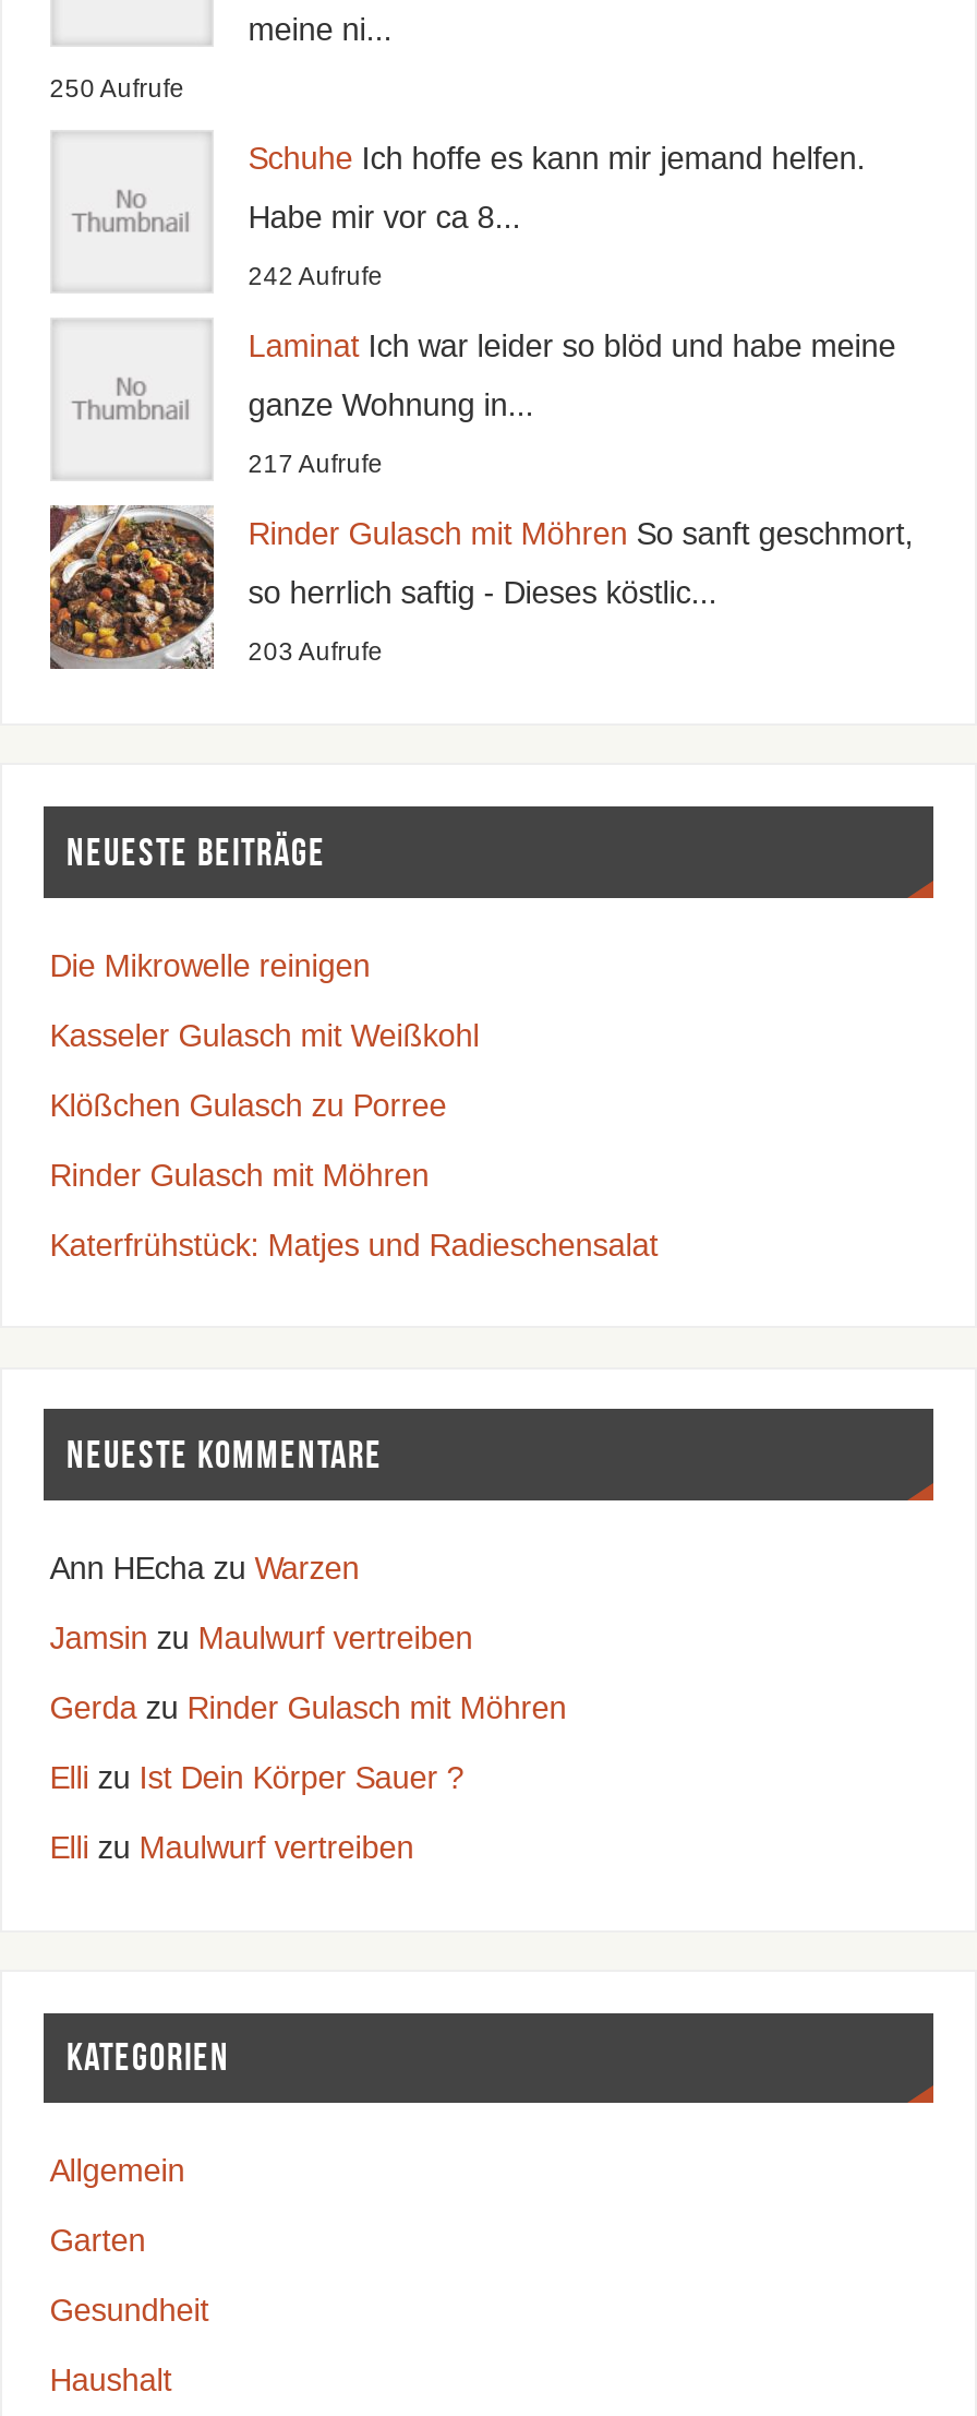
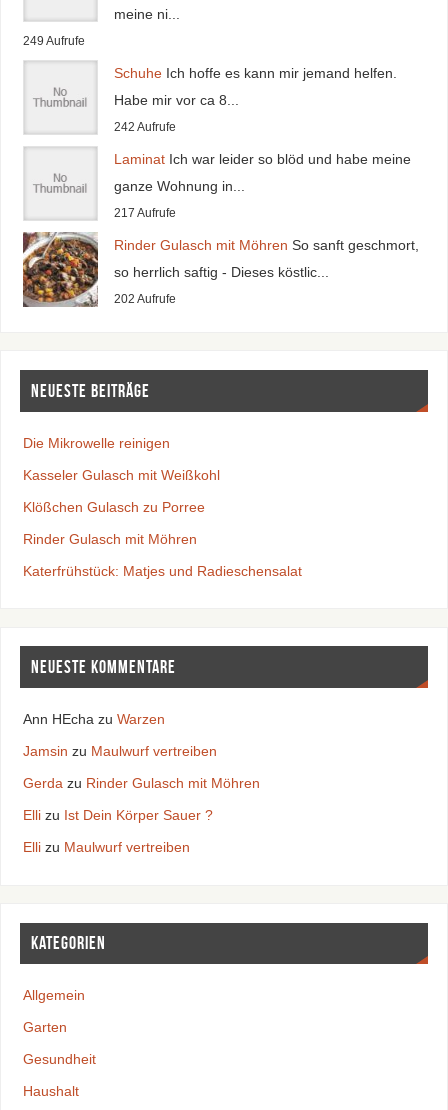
[50,76,185,102] 250 Aufrufe -> [23,35,85,47] 249 Aufrufe
[248,639,383,665] 203 Aufrufe -> [114,293,176,305] 202 Aufrufe

